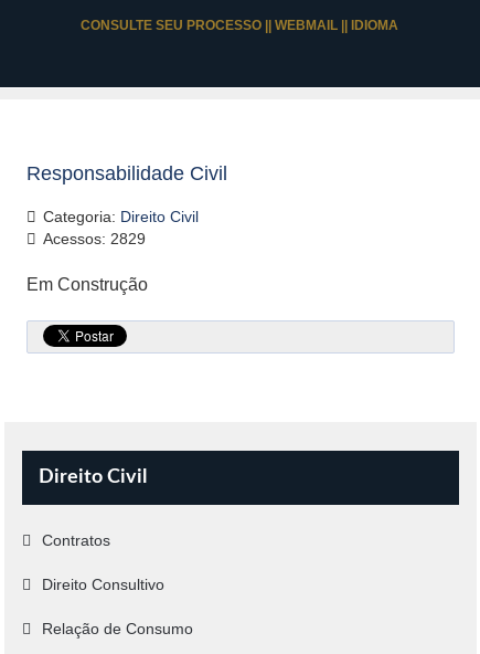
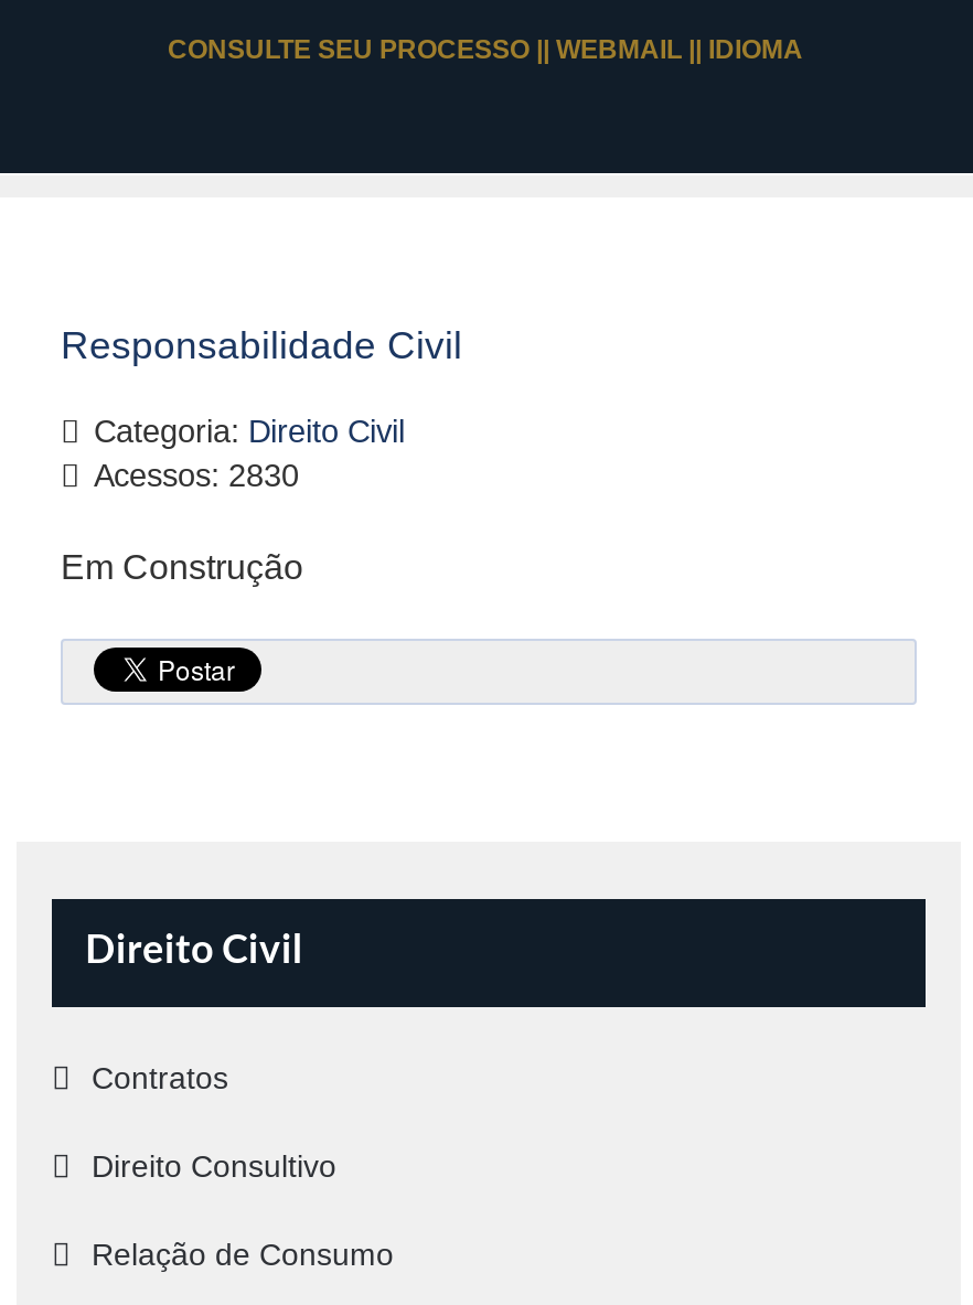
[43,230,146,248] Acessos: 2829 -> [94,459,299,494] Acessos: 2830

